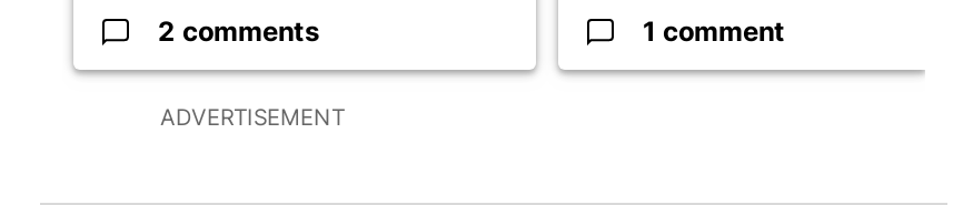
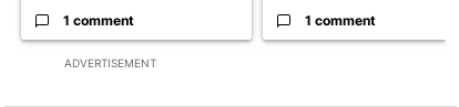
[158,14,320,47] 2 comments -> [63,12,134,29] 1 comment

